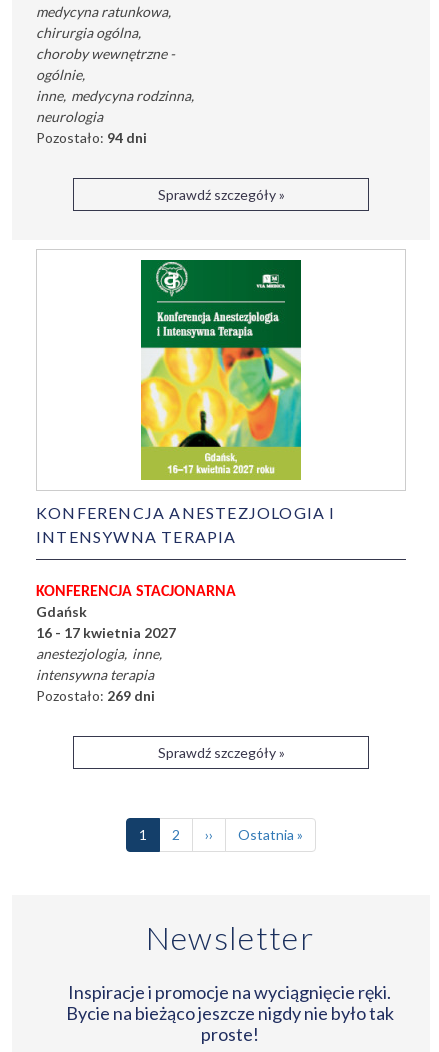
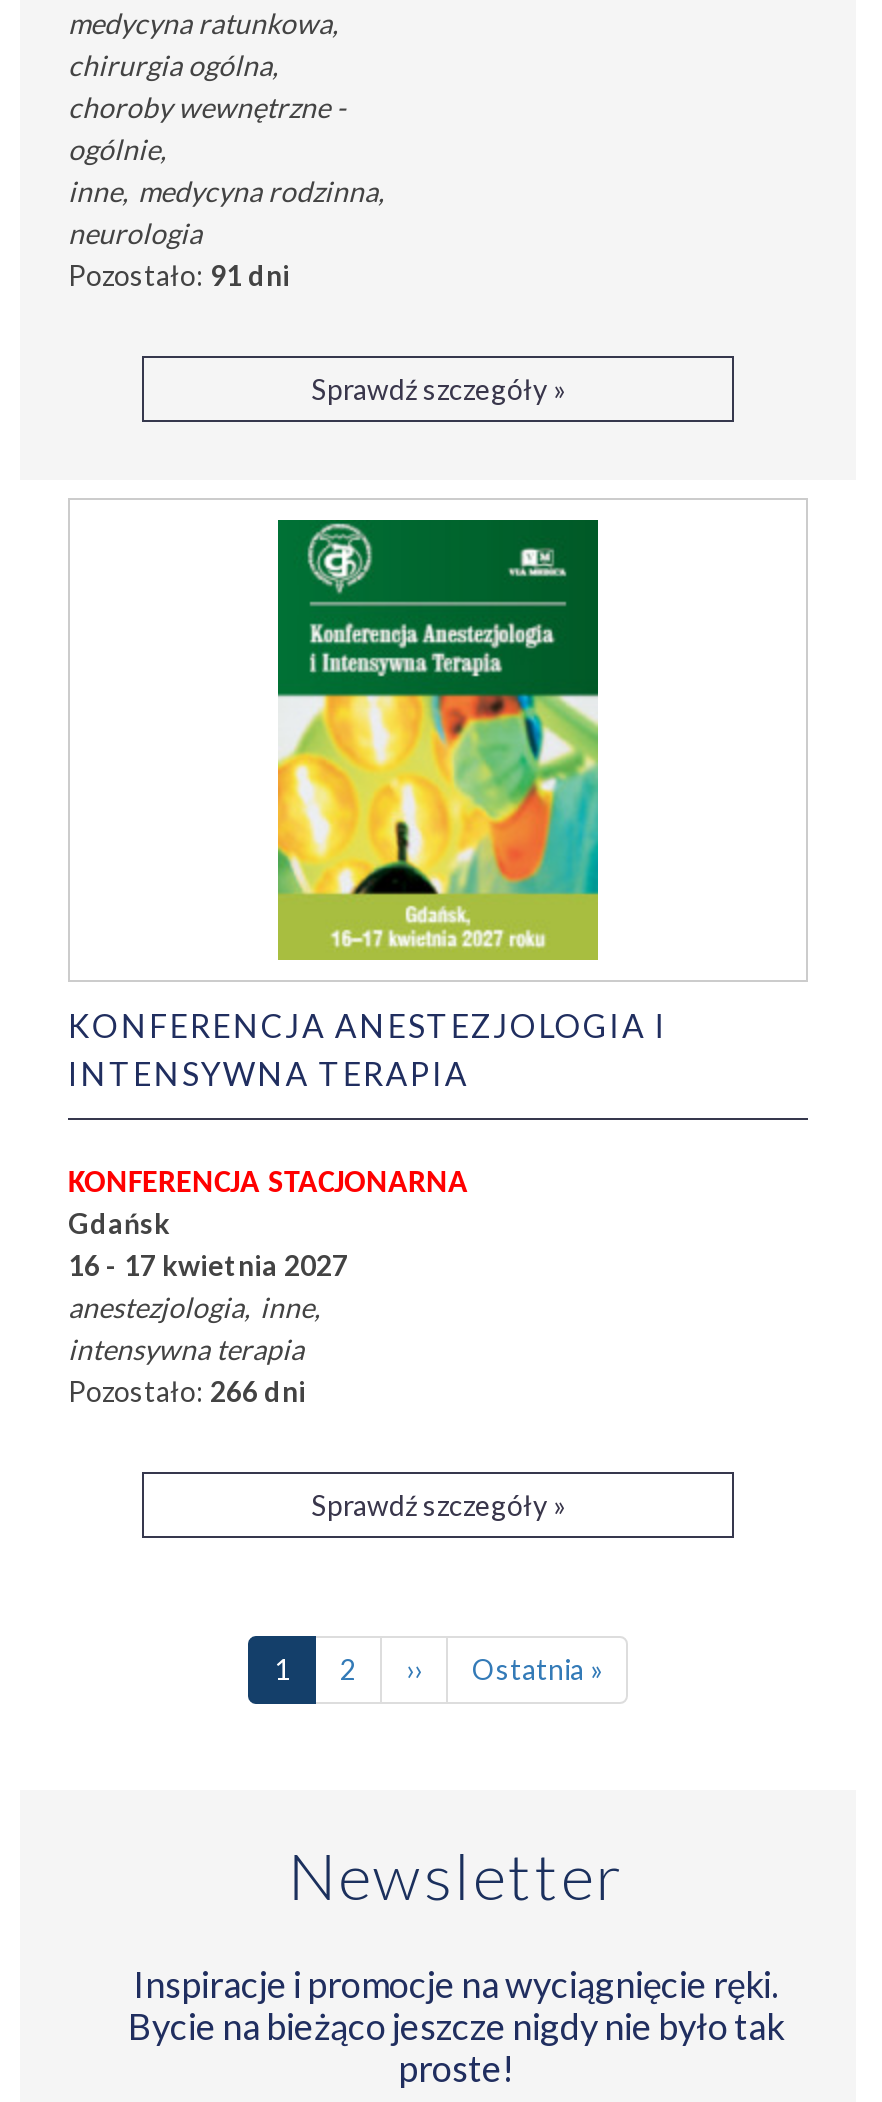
[36,129,147,146] Pozostało: 94 dni -> [68,258,290,292] Pozostało: 91 dni
[36,687,155,704] Pozostało: 269 dni -> [68,1374,306,1408] Pozostało: 266 dni

